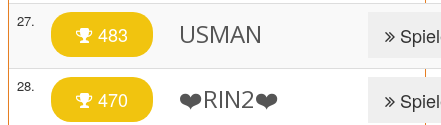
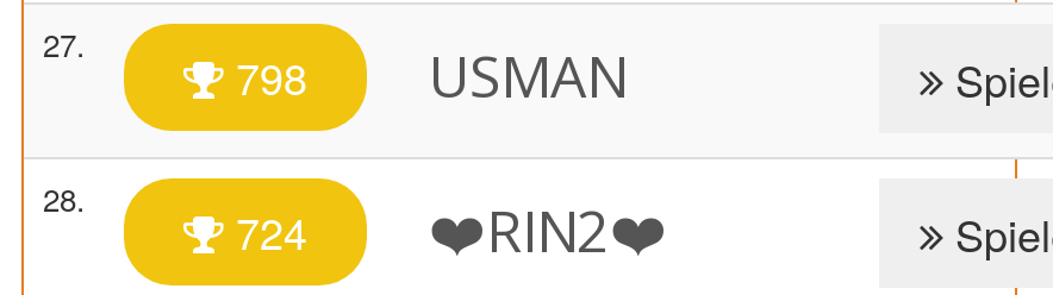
[93,17,262,50] 483 USMAN -> [224,36,627,115] 798 USMAN
[93,86,128,112] 470 -> [224,200,307,262] 724

